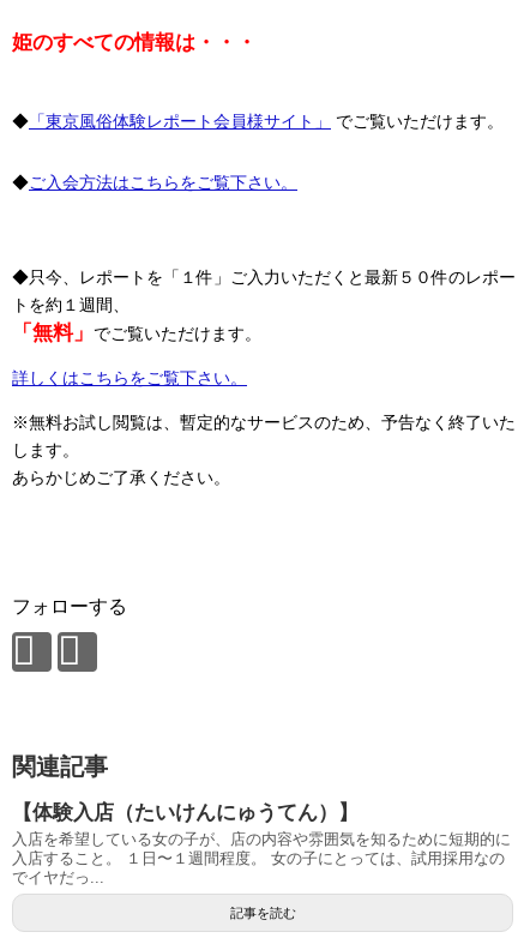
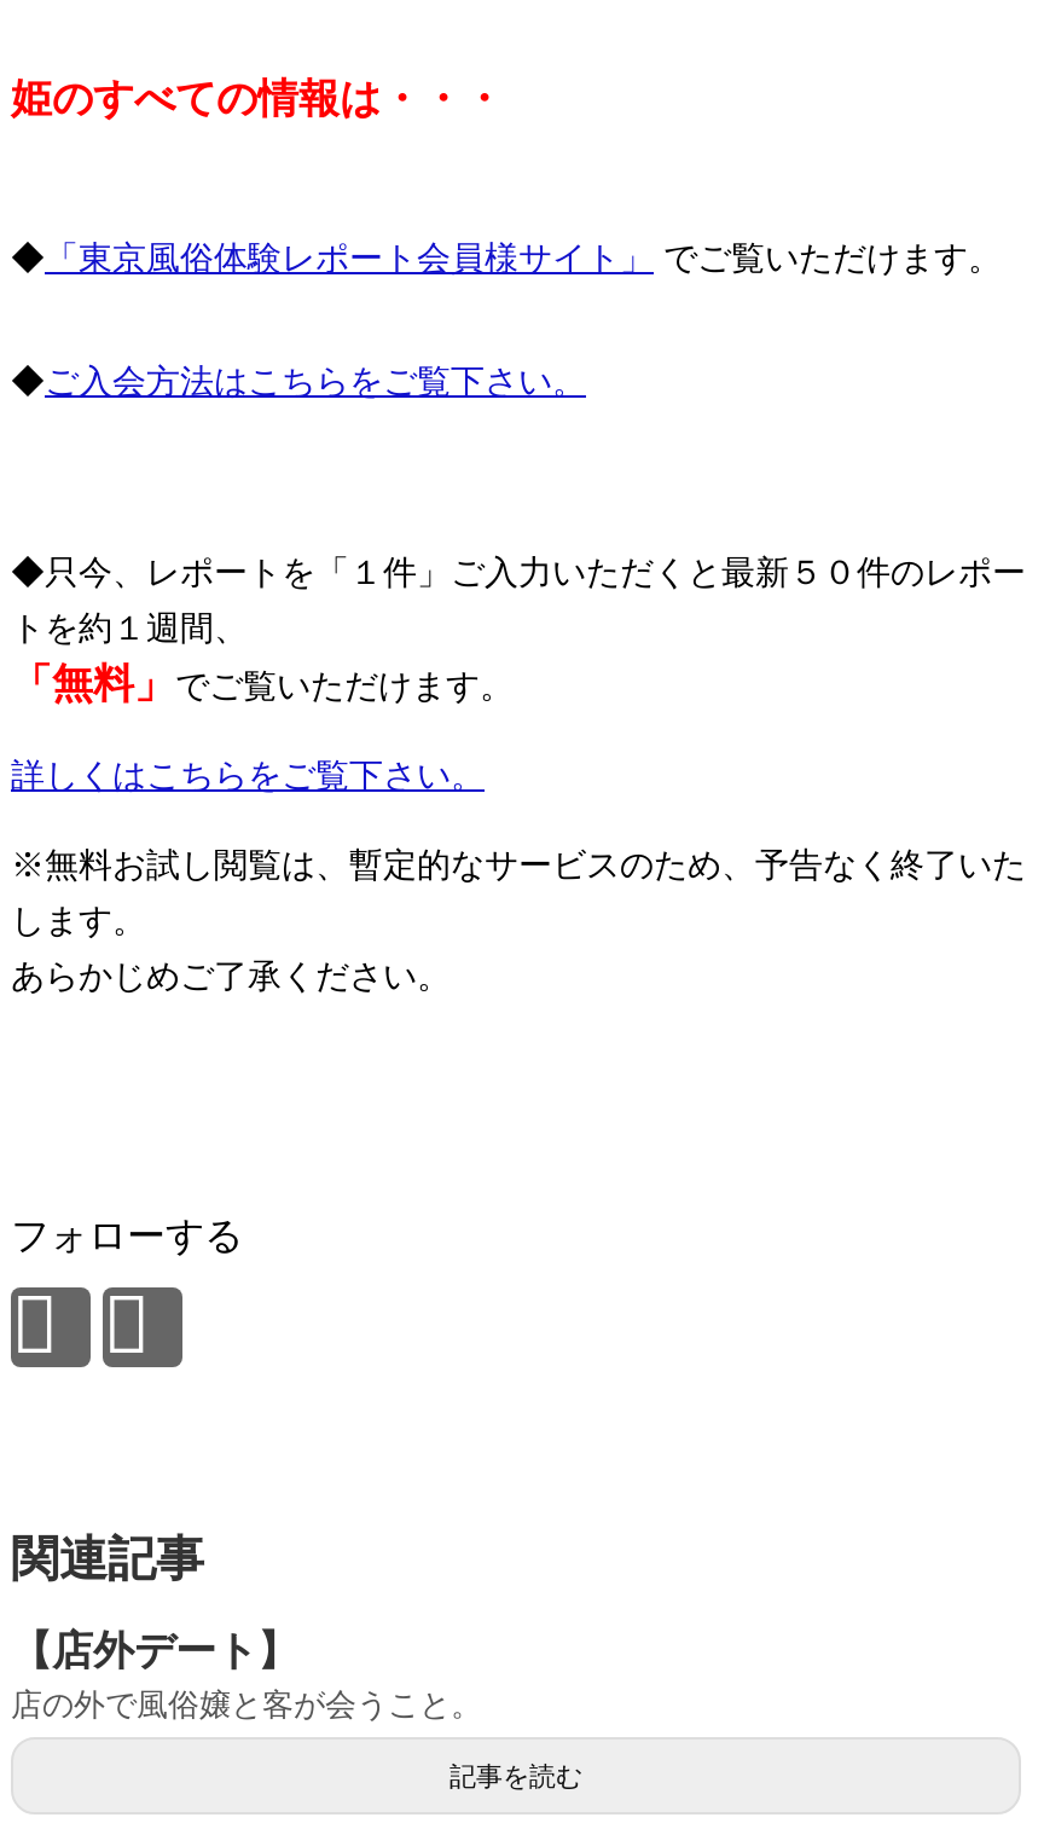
[12,801,511,886] 【体験入店（たいけんにゅうてん）】 | 入店を希望している女の子が、店の内容や雰囲気を知るために短期的に | 入店すること。 １日〜１週間程度。 女の子にとっては、試用採用なの | でイヤだっ... -> [11,1628,482,1723] 【店外デート】 | 店の外で風俗嬢と客が会うこと。

